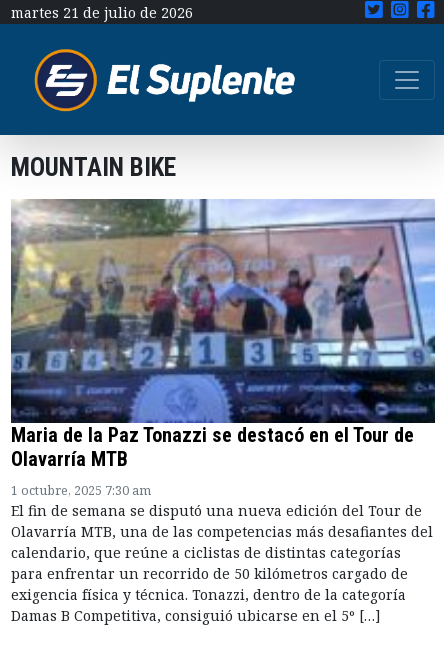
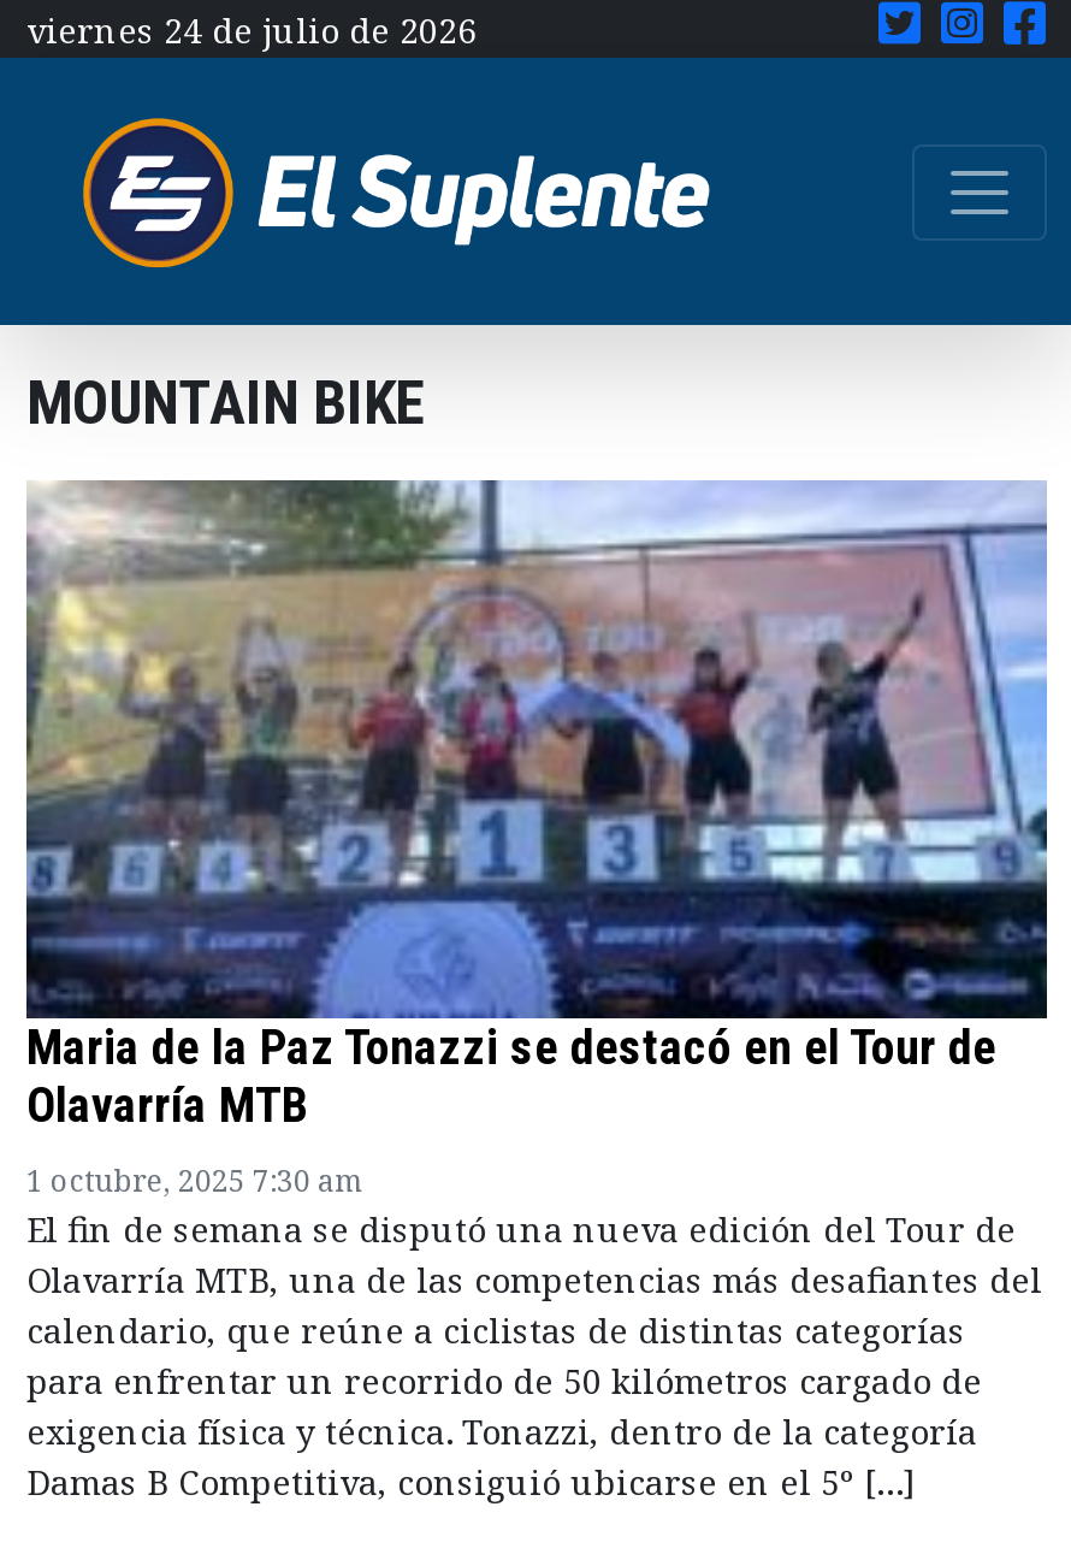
[11,3,193,22] martes 21 de julio de 2026 -> [26,7,477,53] viernes 24 de julio de 2026

